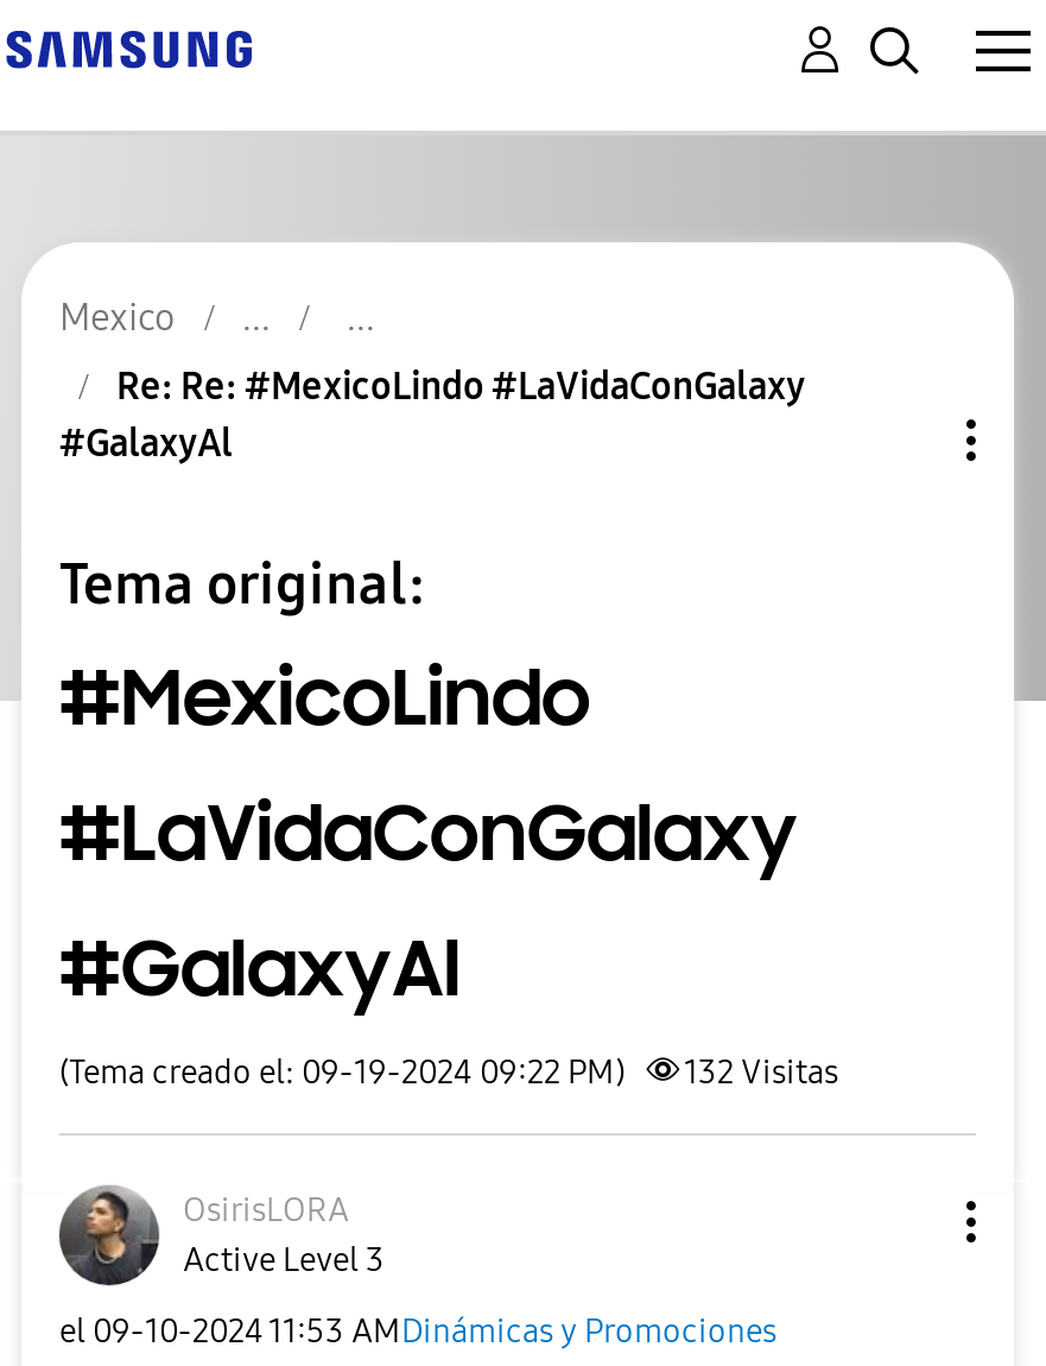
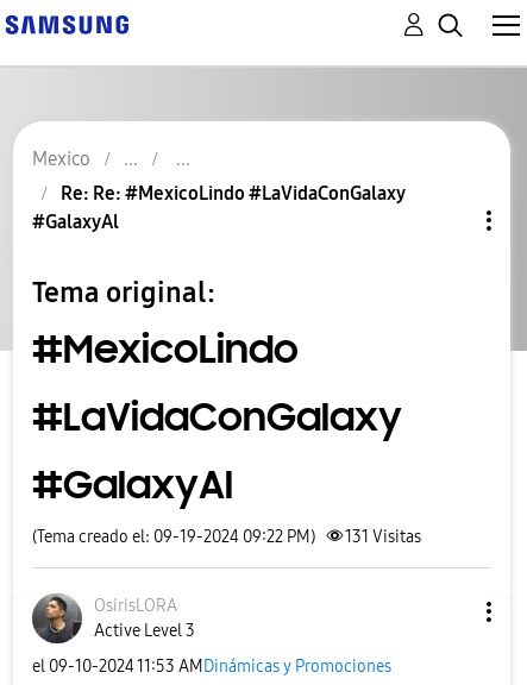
[59,1052,838,1093] (Tema creado el: 09-19-2024 09:22 PM) 132 Visitas -> [32,527,421,547] (Tema creado el: 09-19-2024 09:22 PM) 131 Visitas

